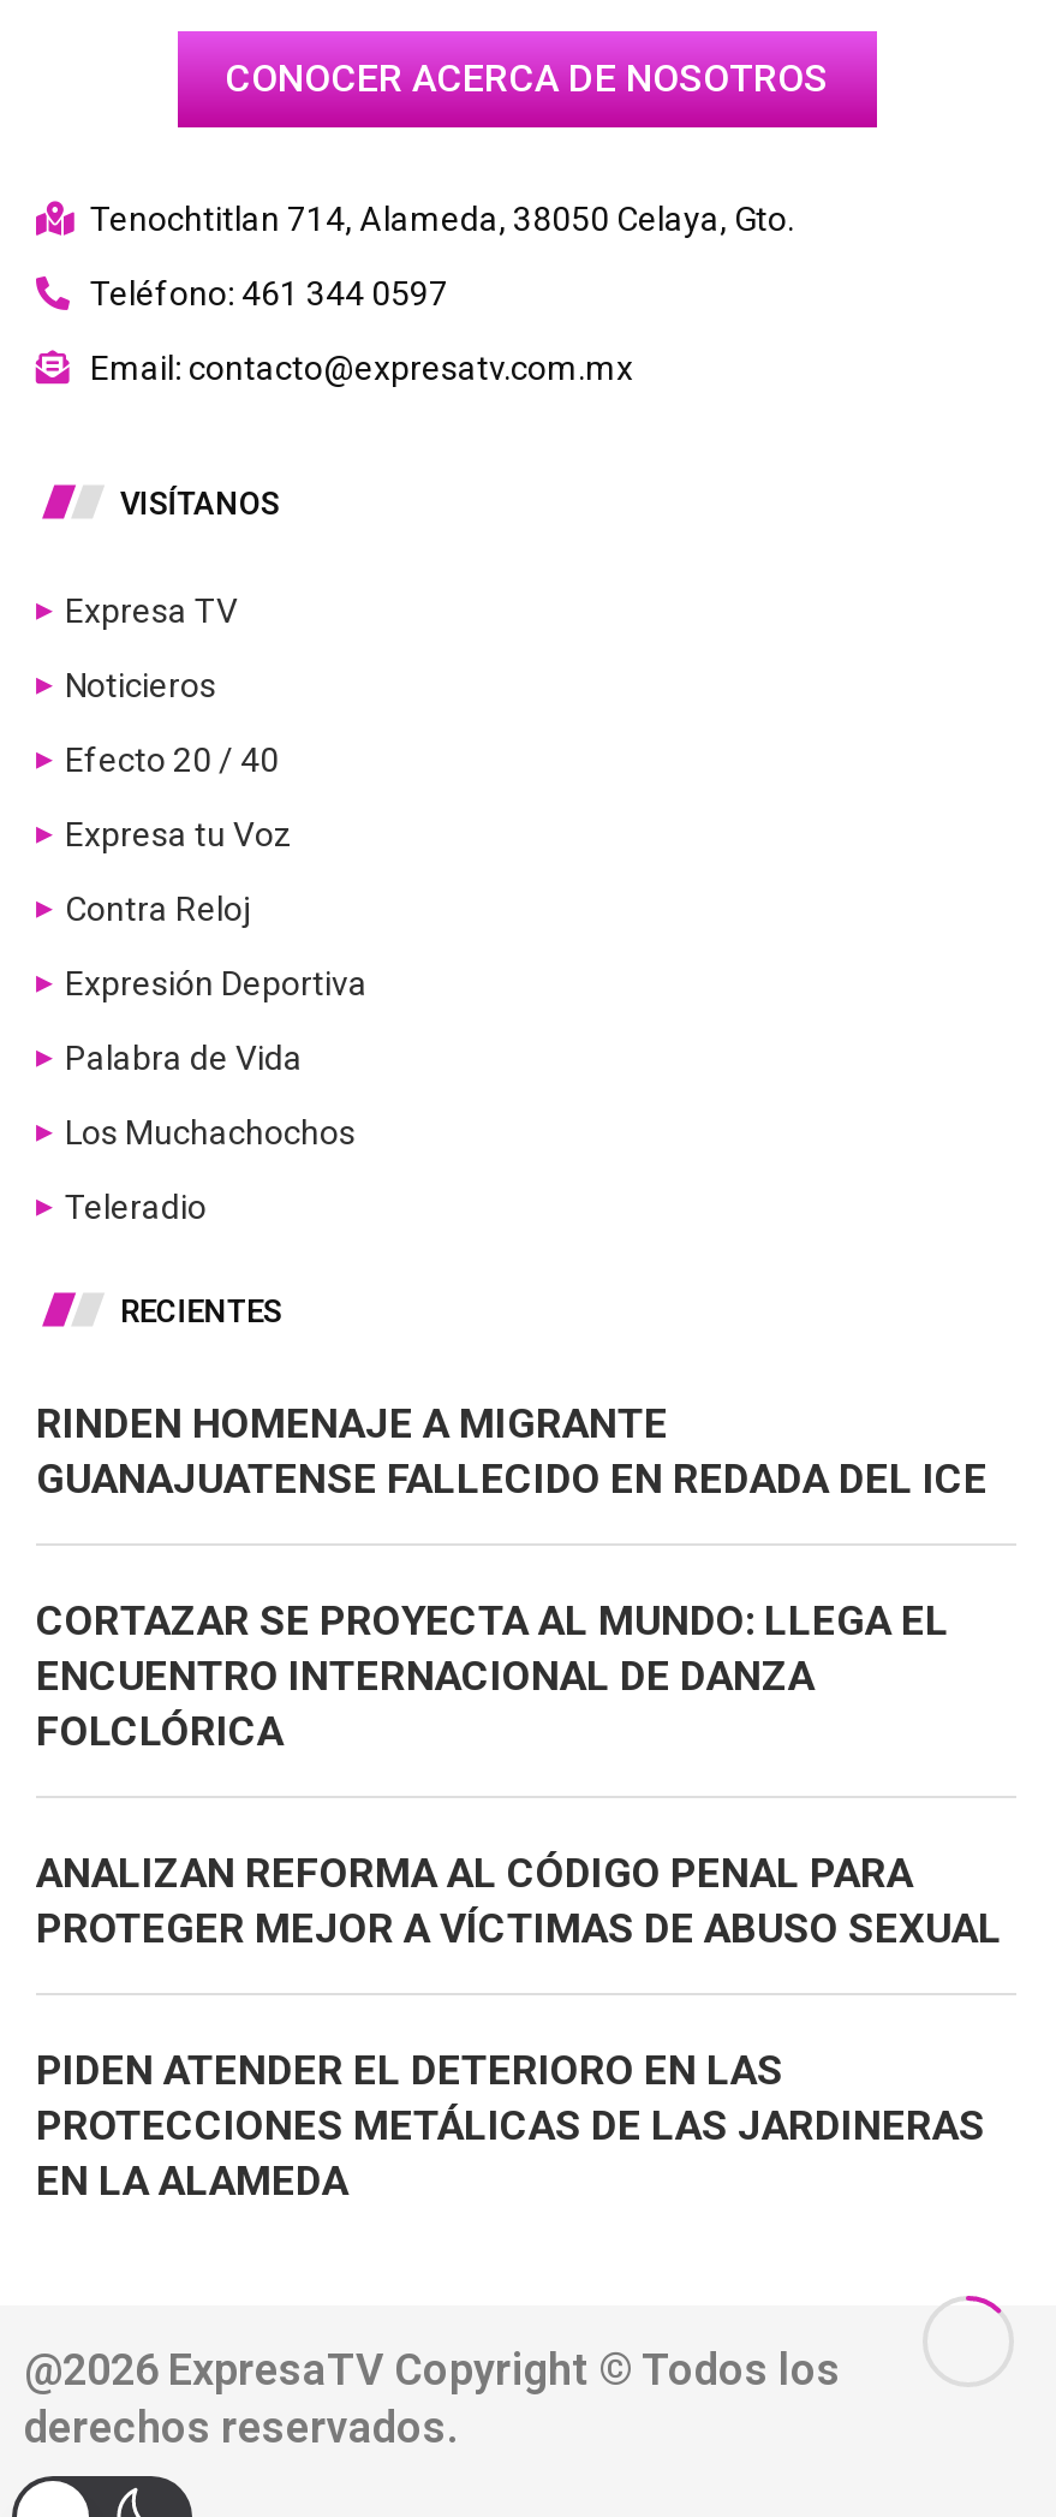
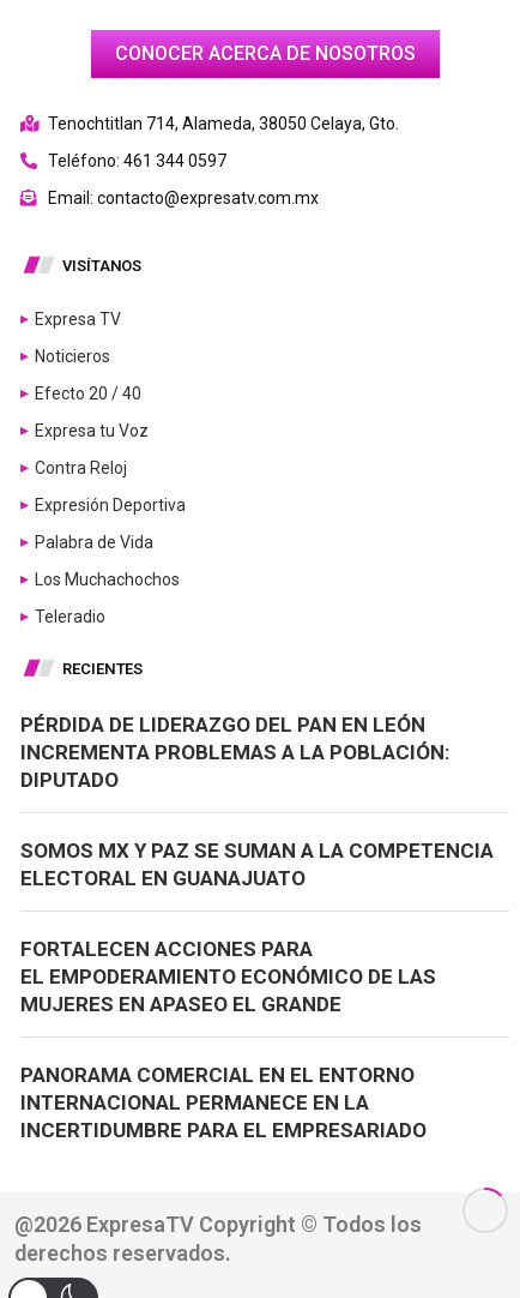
[36,1398,988,1501] RINDEN HOMENAJE A MIGRANTE | GUANAJUATENSE FALLECIDO EN REDADA DEL ICE -> [20,712,449,791] PÉRDIDA DE LIDERAZGO DEL PAN EN LEÓN | INCREMENTA PROBLEMAS A LA POBLACIÓN: | DIPUTADO
[36,1595,949,1754] CORTAZAR SE PROYECTA AL MUNDO: LLEGA EL | ENCUENTRO INTERNACIONAL DE DANZA | FOLCLÓRICA -> [20,838,494,890] SOMOS MX Y PAZ SE SUMAN A LA COMPETENCIA | ELECTORAL EN GUANAJUATO
[36,1847,1002,1951] ANALIZAN REFORMA AL CÓDIGO PENAL PARA | PROTEGER MEJOR A VÍCTIMAS DE ABUSO SEXUAL -> [20,936,436,1015] FORTALECEN ACCIONES PARA | EL EMPODERAMIENTO ECONÓMICO DE LAS | MUJERES EN APASEO EL GRANDE
[36,2045,985,2203] PIDEN ATENDER EL DETERIORO EN LAS | PROTECCIONES METÁLICAS DE LAS JARDINERAS | EN LA ALAMEDA -> [20,1062,427,1141] PANORAMA COMERCIAL EN EL ENTORNO | INTERNACIONAL PERMANECE EN LA | INCERTIDUMBRE PARA EL EMPRESARIADO

